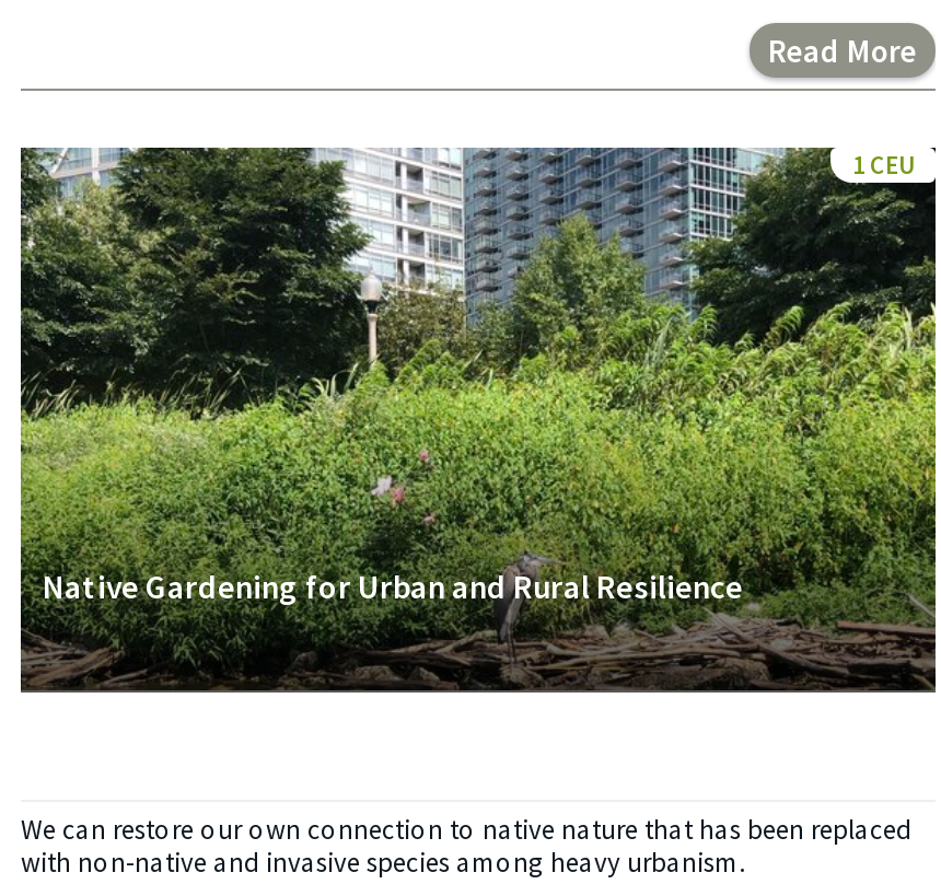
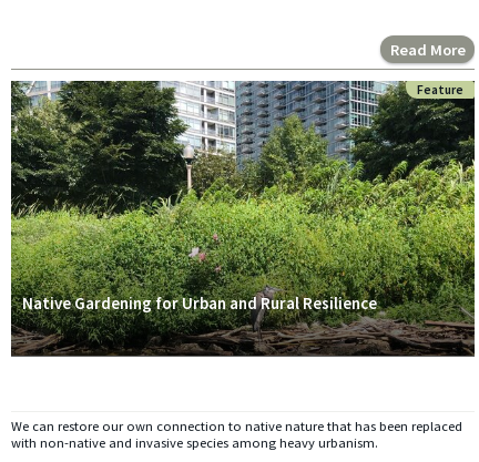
[852,147,914,182] 1 CEU -> [417,80,463,98] Feature

